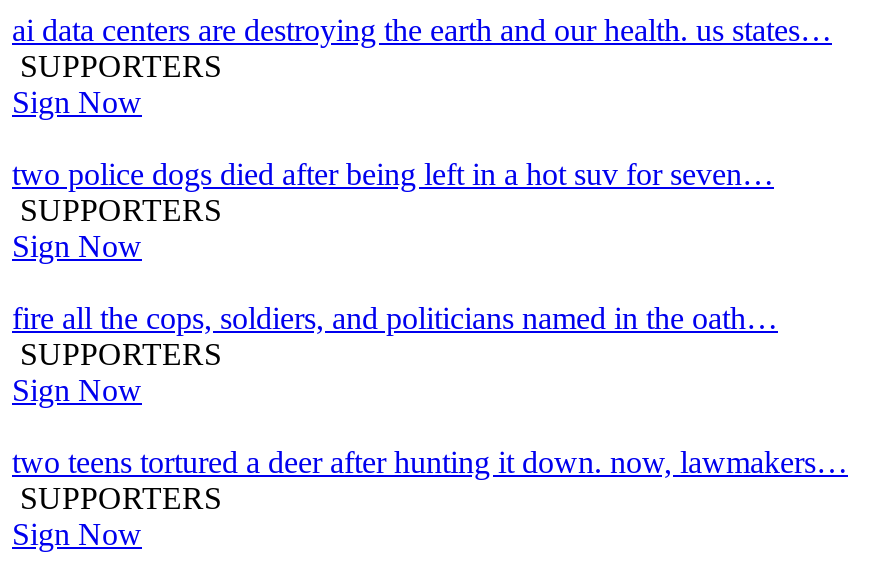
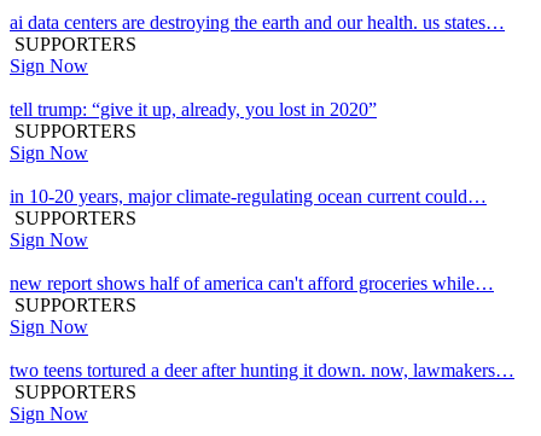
[12,157,774,191] two police dogs died after being left in a hot suv for seven… -> [10,99,377,120] tell trump: “give it up, already, you lost in 2020”
[12,301,778,335] fire all the cops, soldiers, and politicians named in the oath… -> [10,186,494,293] in 10-20 years, major climate-regulating ocean current could… | SUPPORTERS | Sign Now | new report shows half of america can't afford groceries while…

